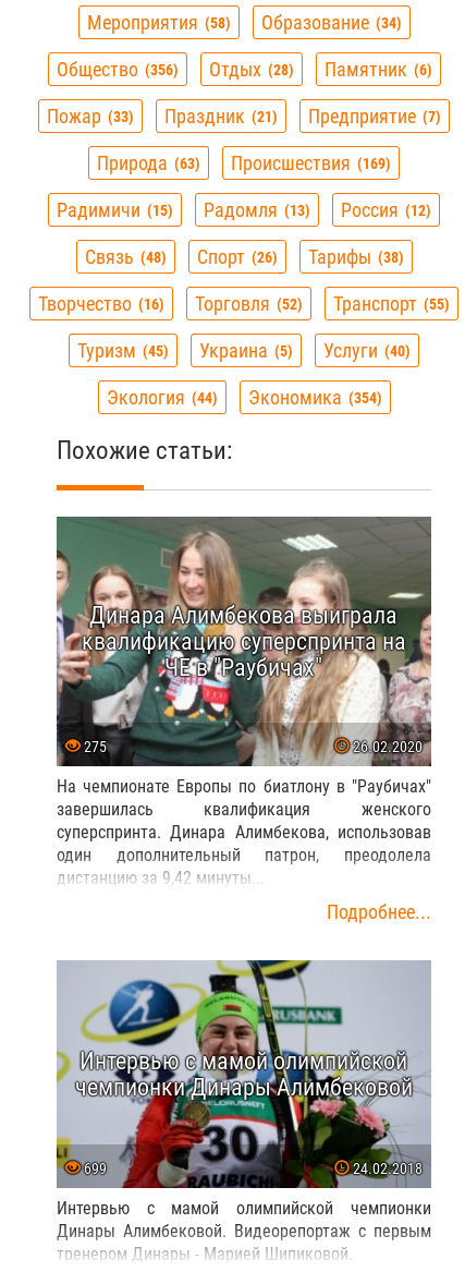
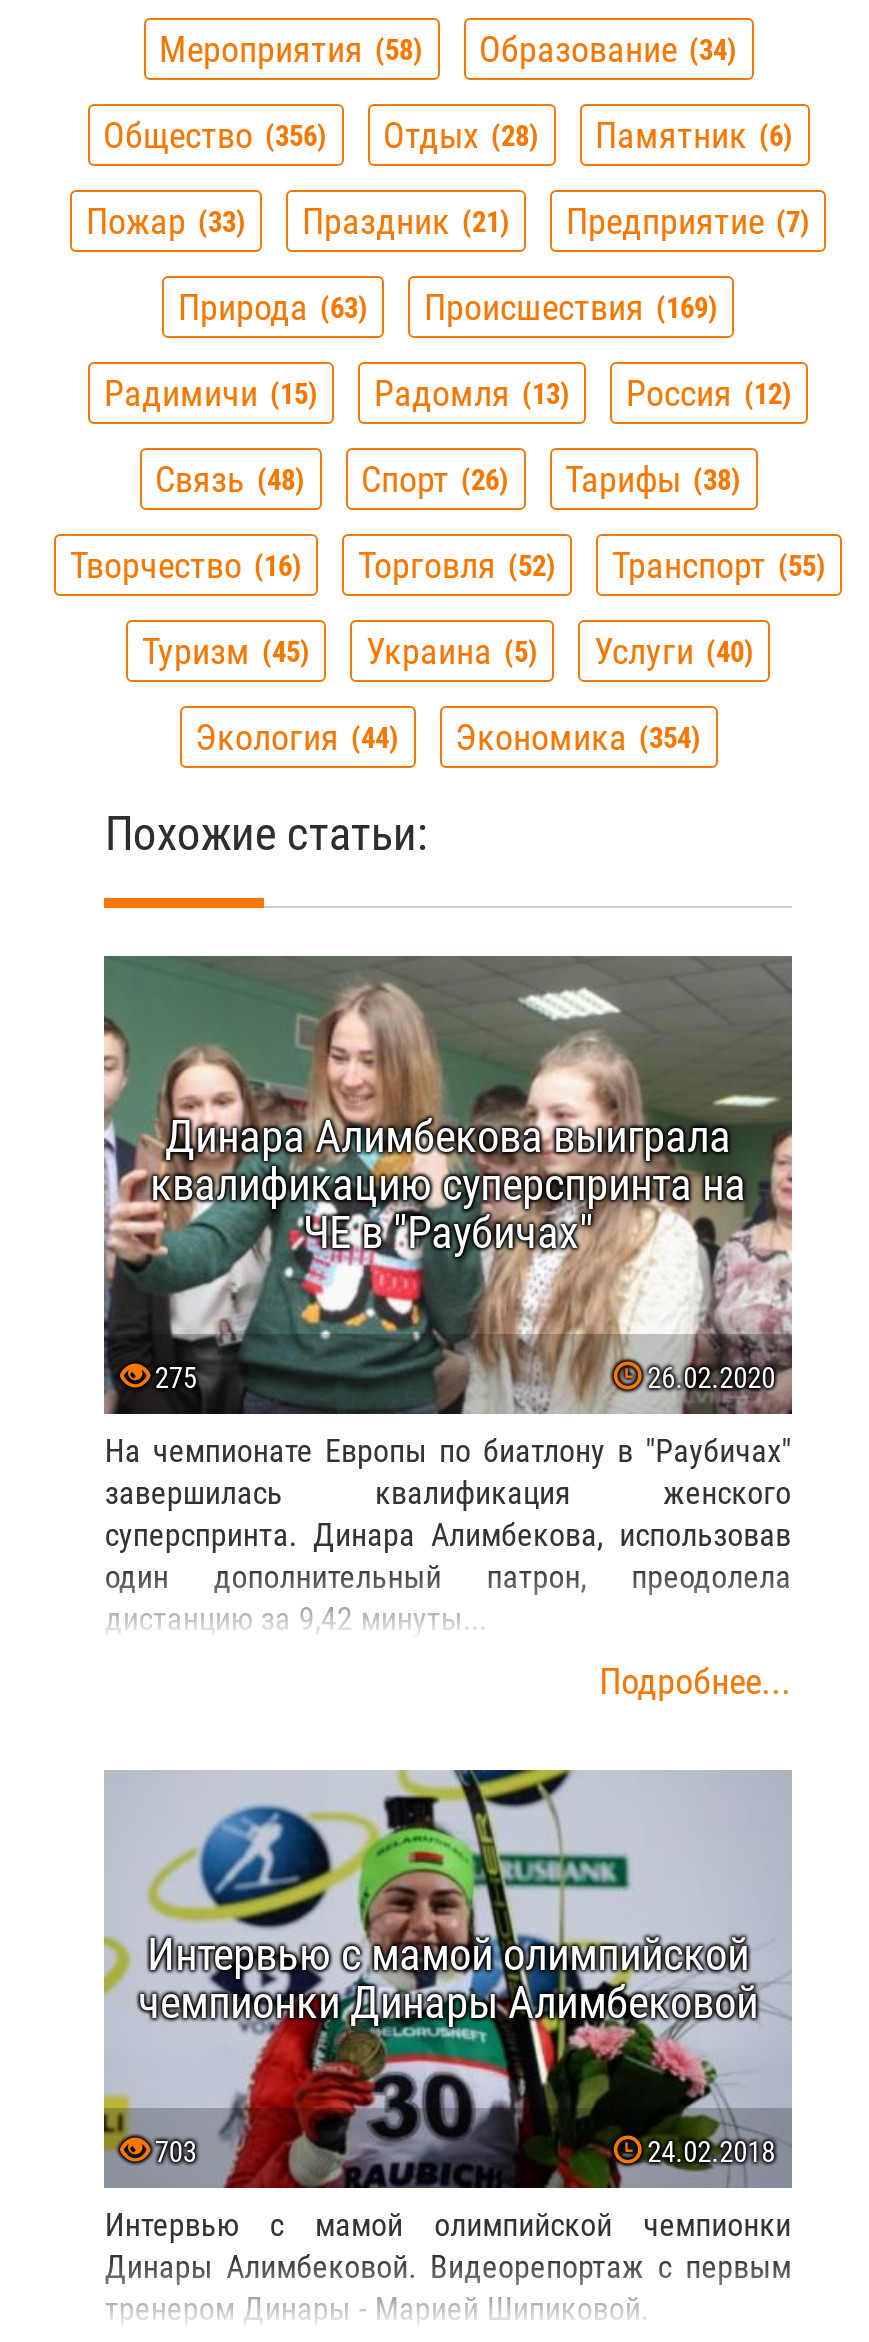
[81,1160,107,1178] 699 -> [149,2136,197,2170] 703

